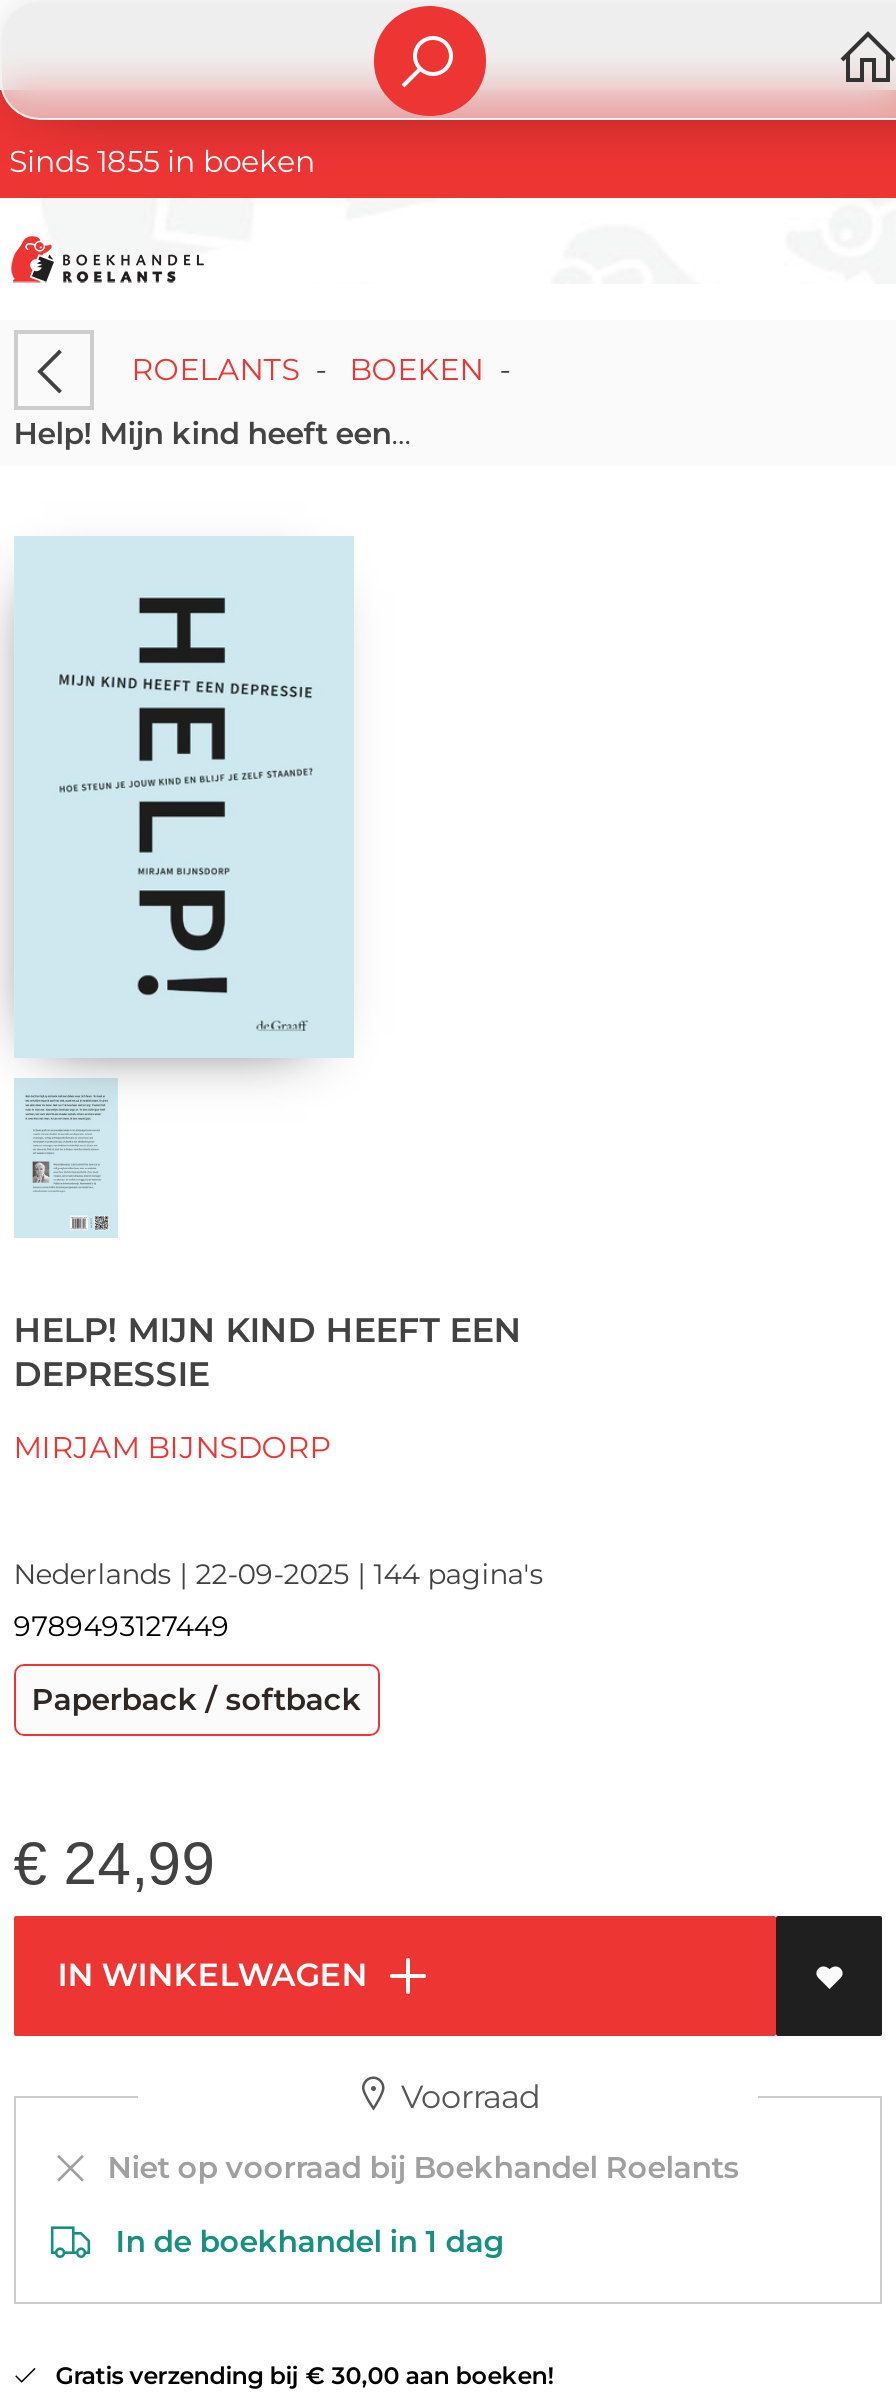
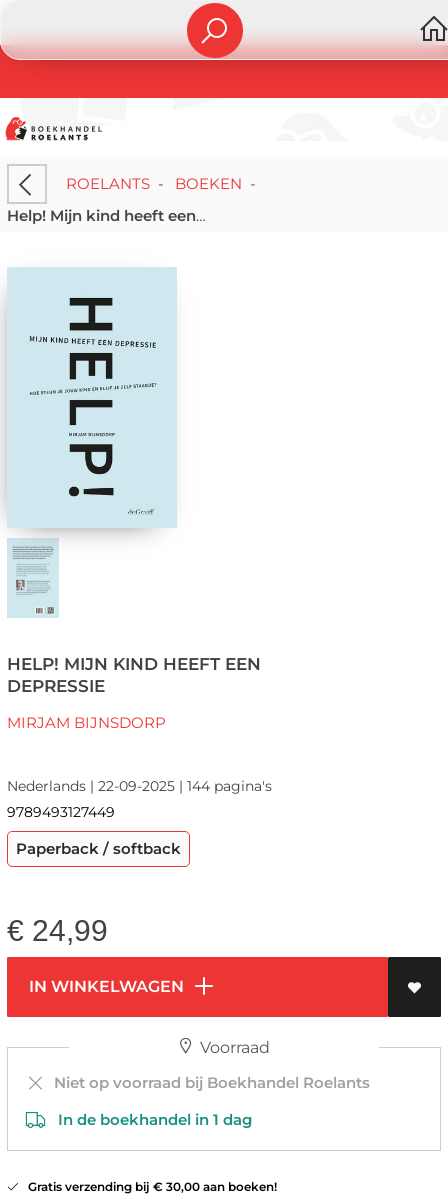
[9,142,315,180] Sinds 1855 in boeken -> none

